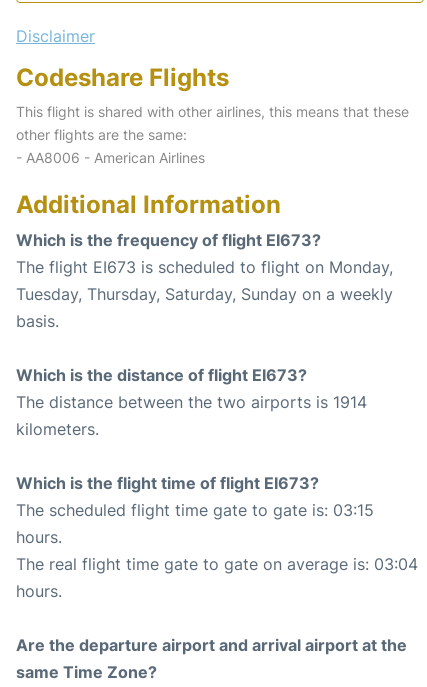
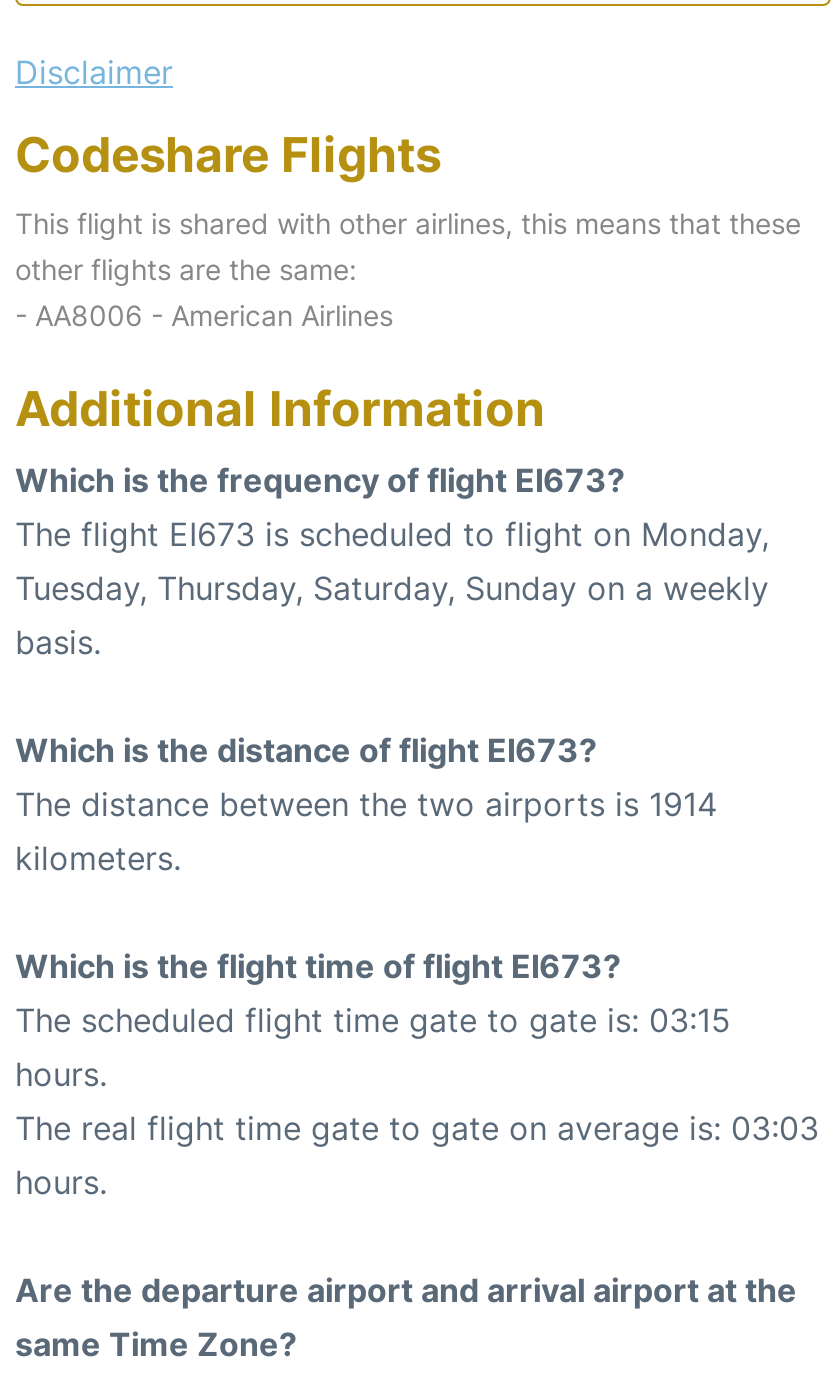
[16,554,418,574] The real flight time gate to gate on average is: 03:04 -> [15,1107,819,1147] The real flight time gate to gate on average is: 03:03

